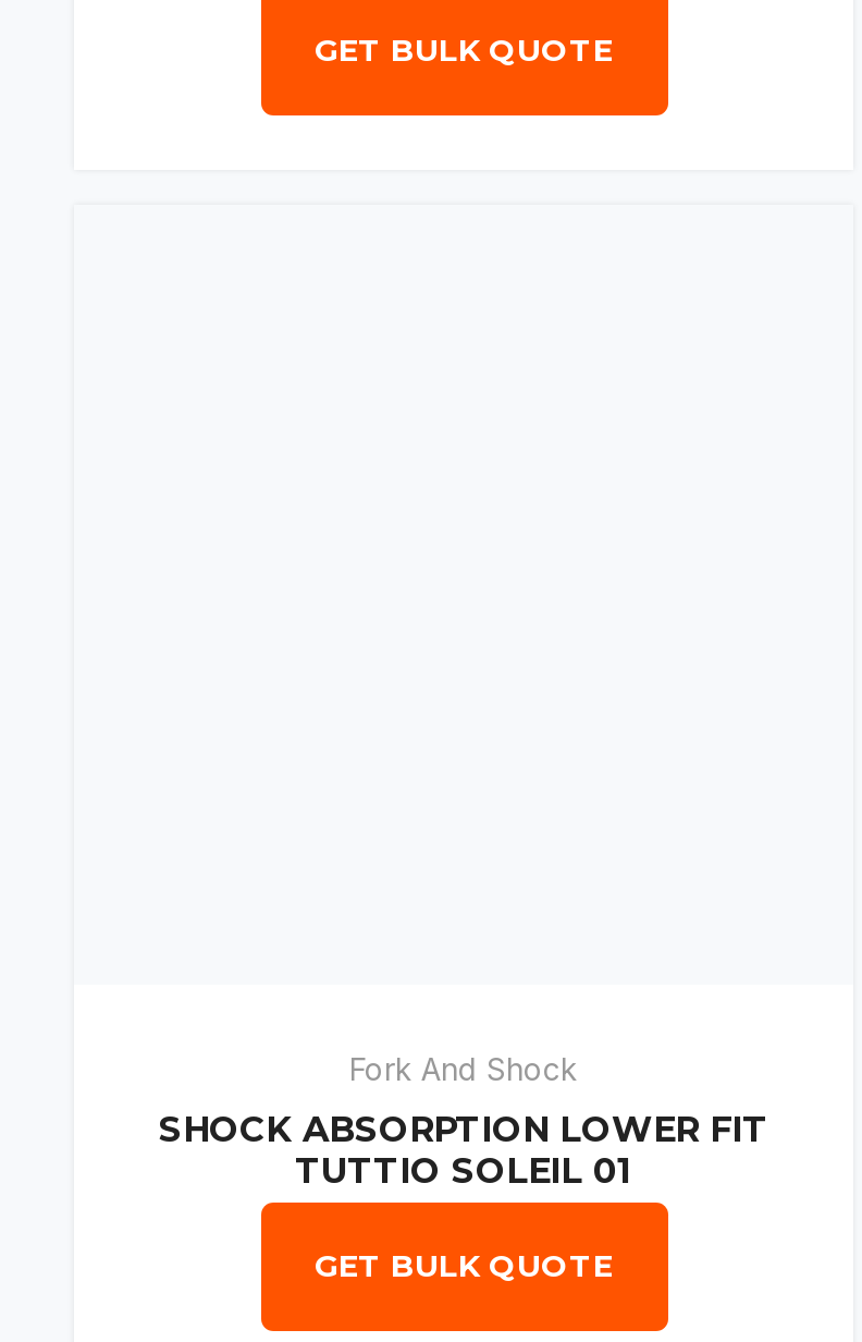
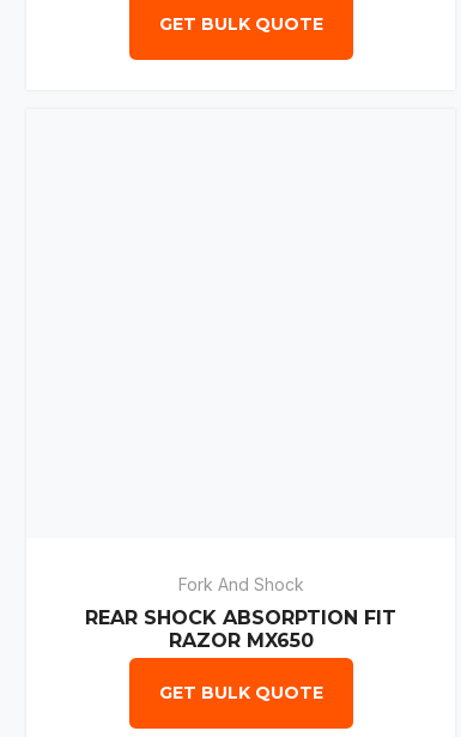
[159,1109,768,1192] SHOCK ABSORPTION LOWER FIT | TUTTIO SOLEIL 01 -> [85,606,396,652] REAR SHOCK ABSORPTION FIT | RAZOR MX650

